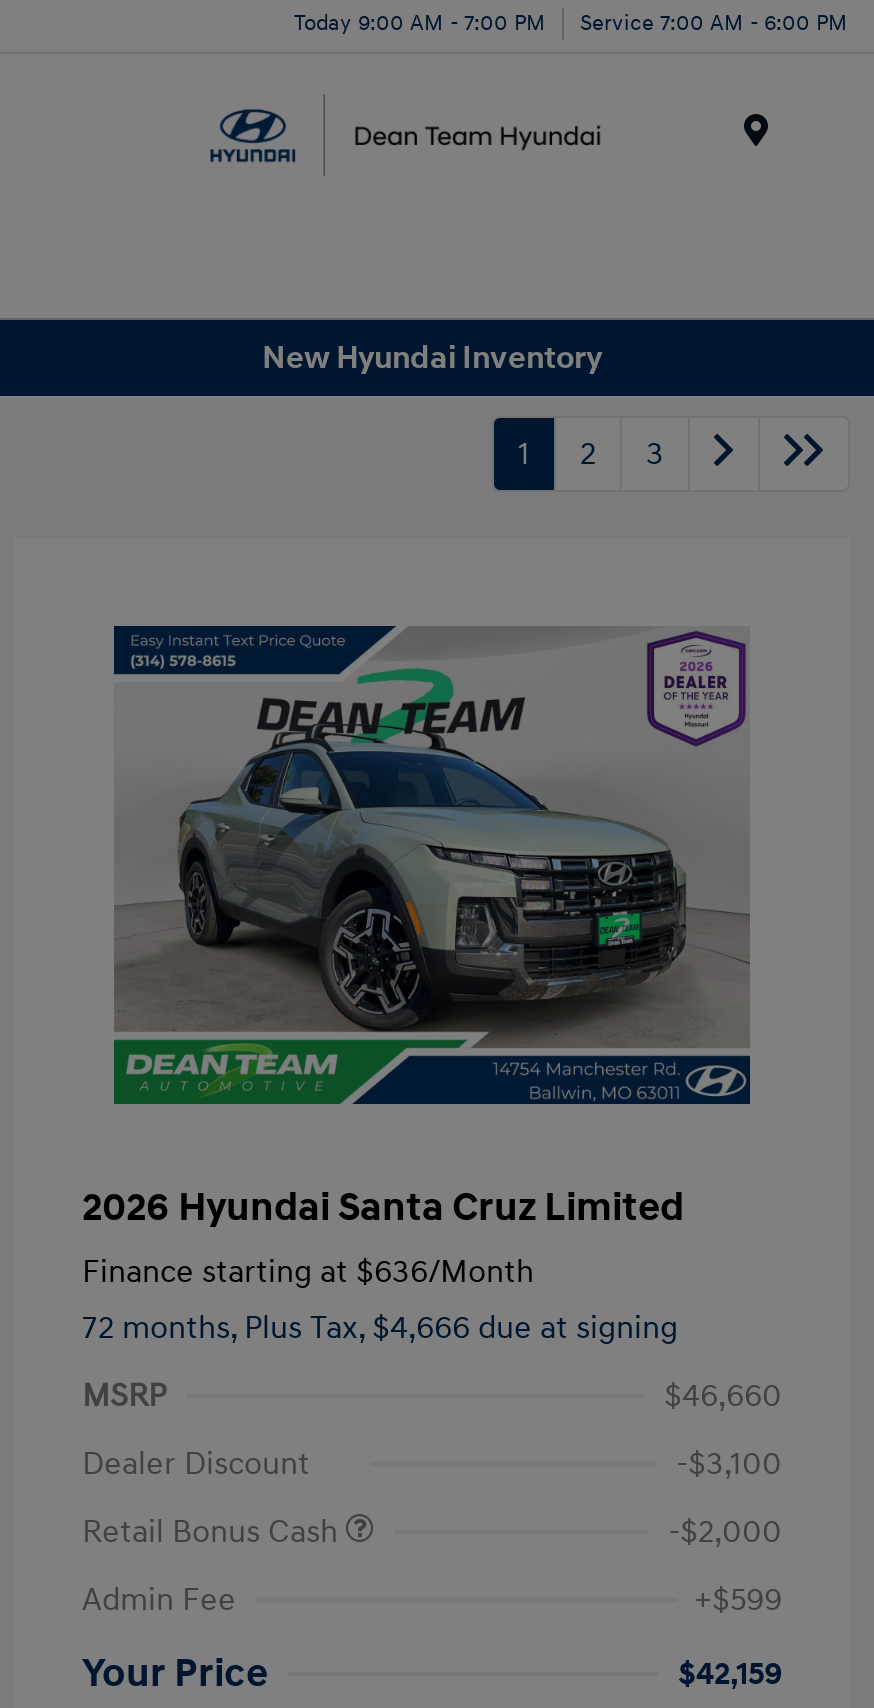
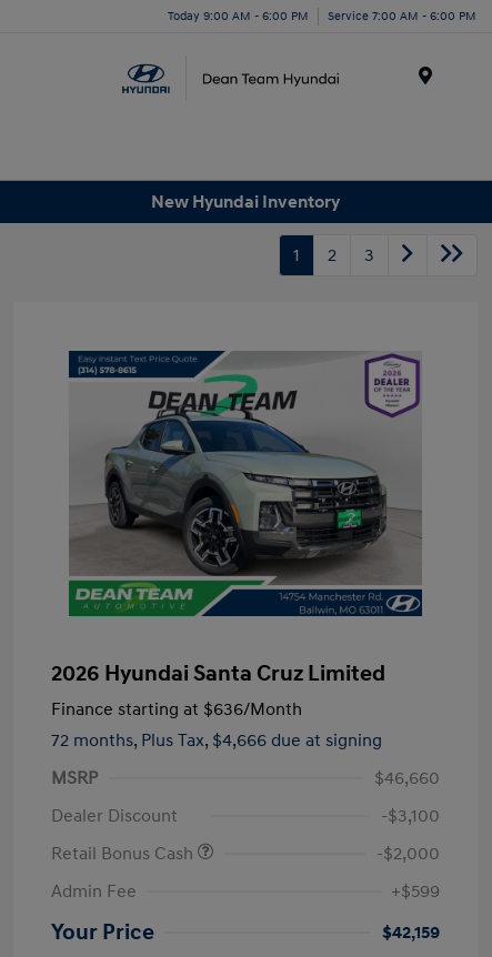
[294,9,848,35] Today 9:00 AM - 7:00 PM Service 7:00 AM - 6:00 PM -> [168,8,476,23] Today 9:00 AM - 6:00 PM Service 7:00 AM - 6:00 PM

